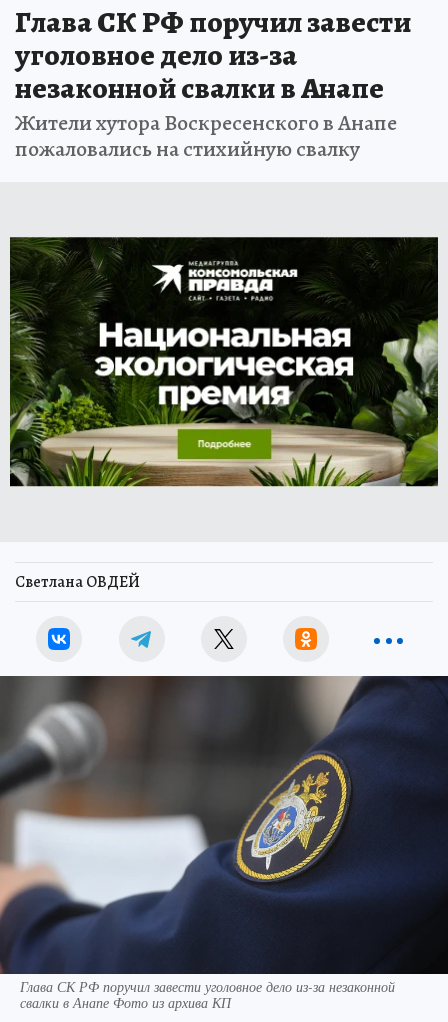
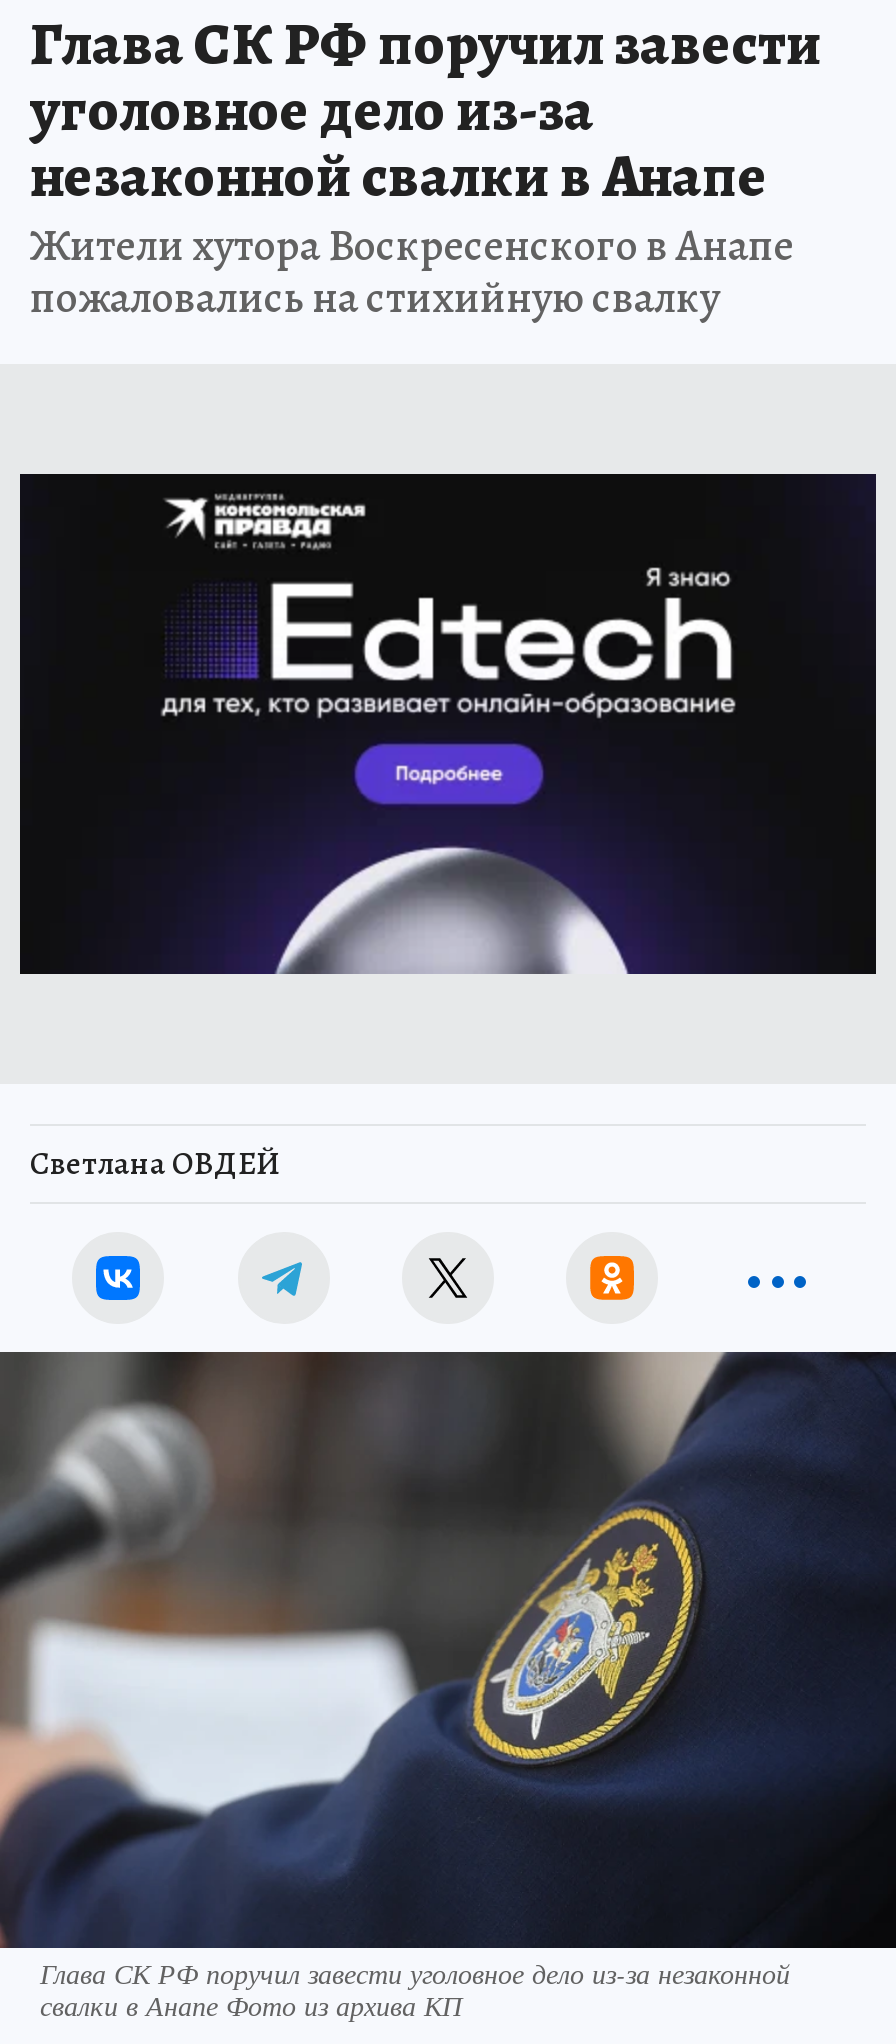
[9,237,439,487] [image] -> [18,472,878,976] [image]

